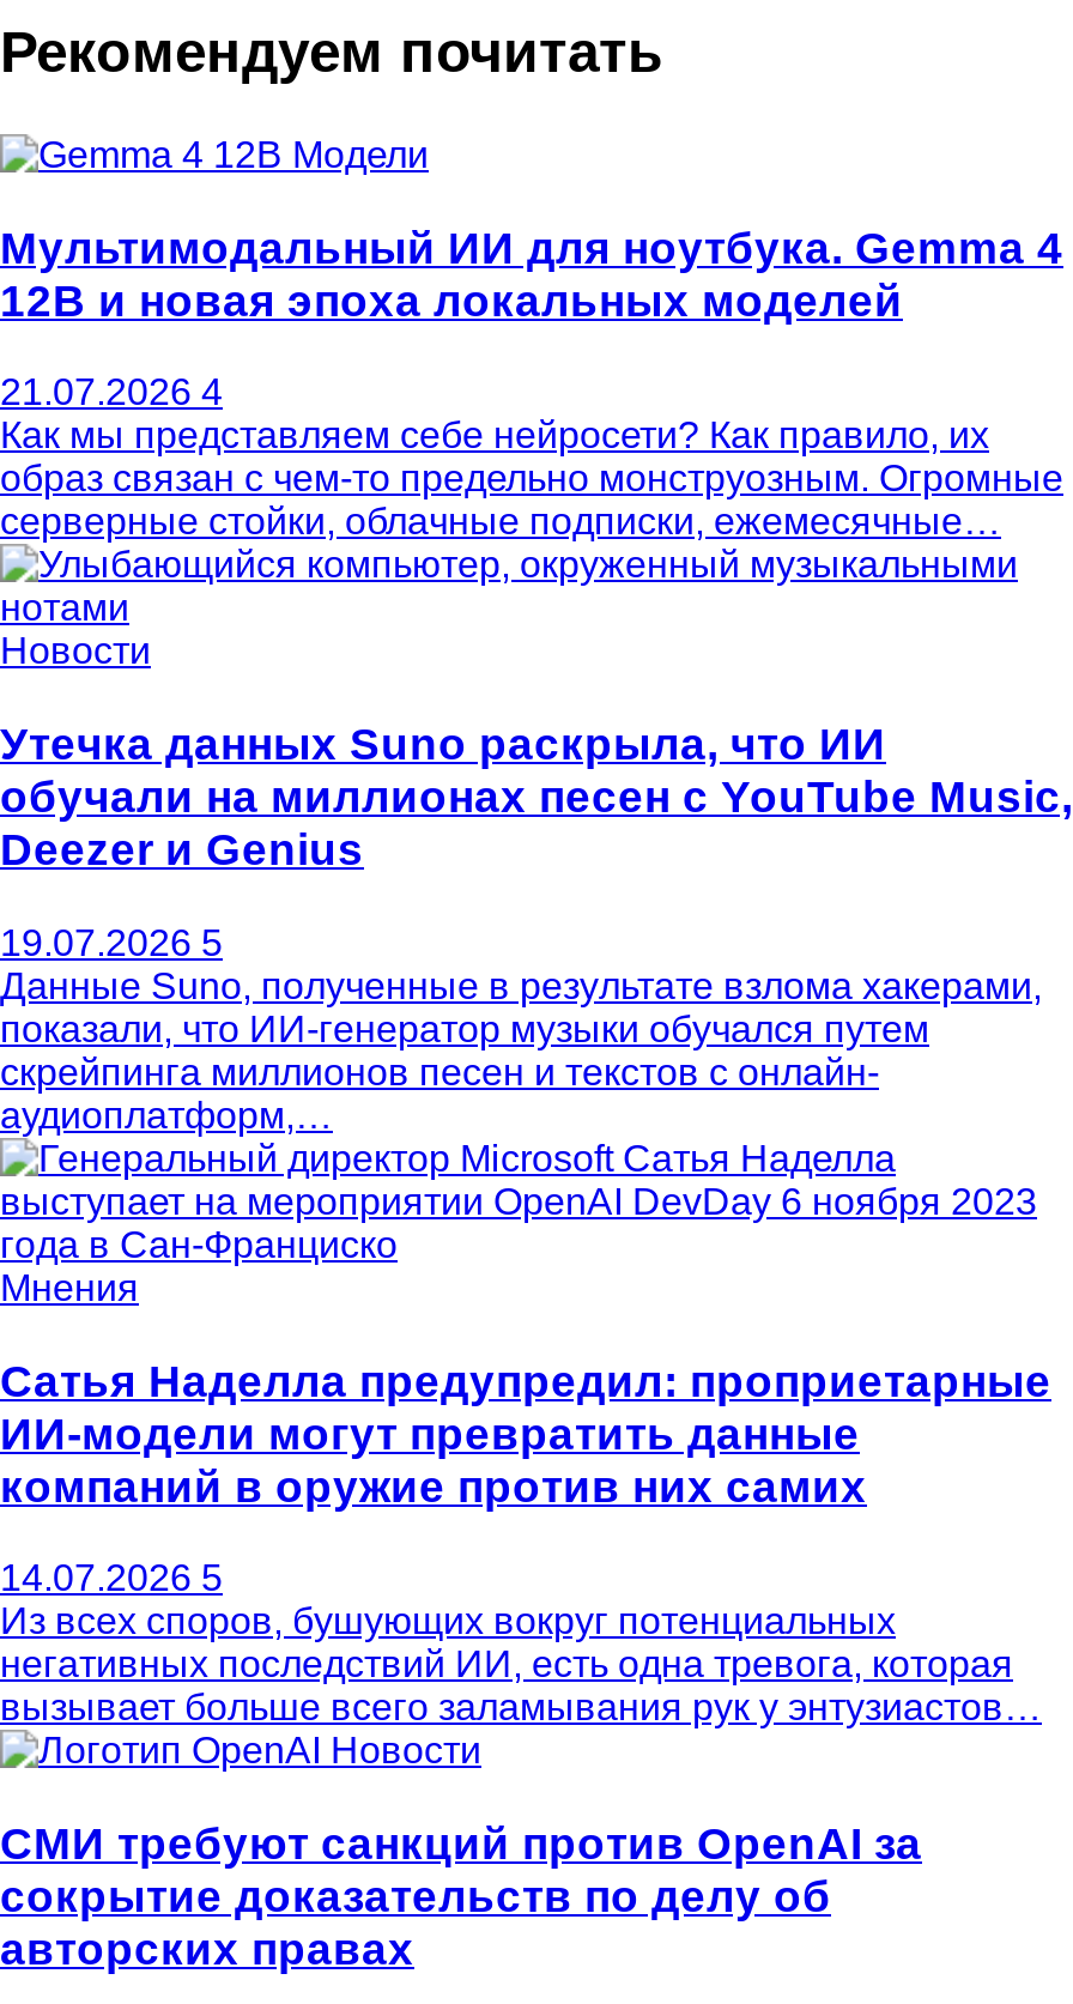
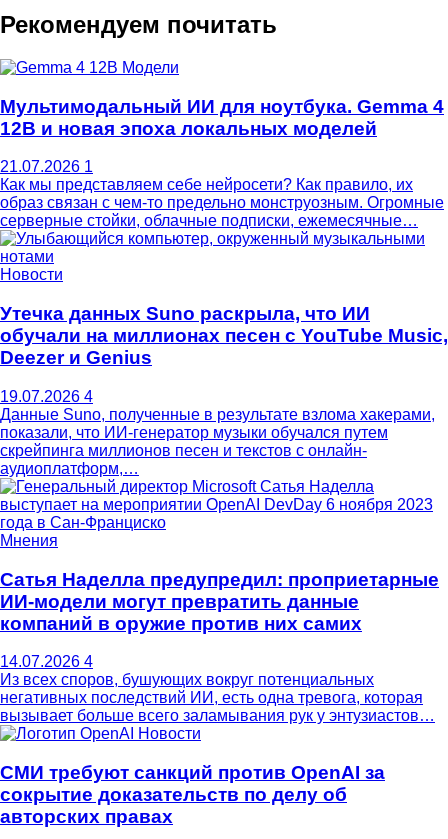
[0,372,223,413] 21.07.2026 4 -> [0,158,93,175] 21.07.2026 1
[0,922,223,963] 19.07.2026 5 -> [0,388,93,405] 19.07.2026 4
[0,1558,223,1598] 14.07.2026 5 -> [0,653,93,670] 14.07.2026 4

